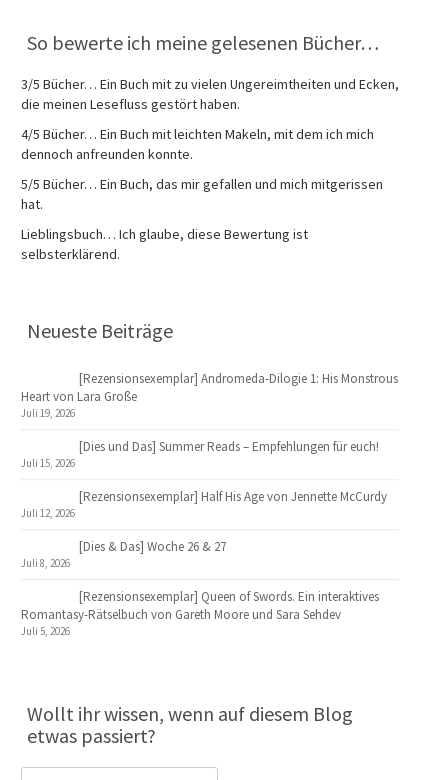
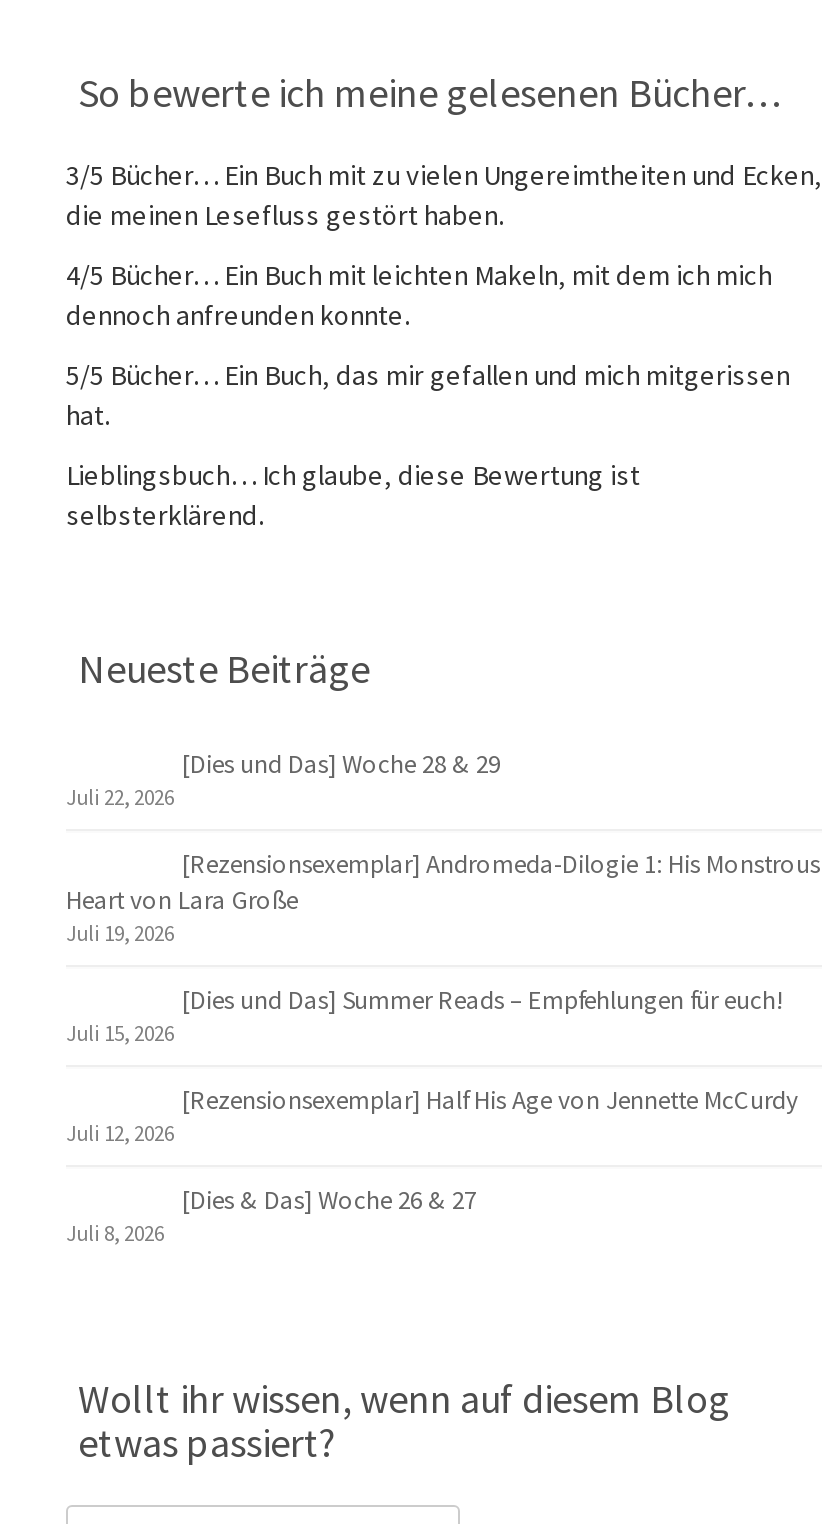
none -> [66,748,500,812] [Dies und Das] Woche 28 & 29 | Juli 22, 2026
moved [21,370,398,570] -> [66,848,820,1248]: [Rezensionsexemplar] Andromeda-Dilogie 1: His Monstrous | Heart von Lara Große | Juli 19, 2026 | ... | [Dies & Das] Woche 26 & 27 | Juli 8, 2026
[21,588,379,638] [Rezensionsexemplar] Queen of Swords. Ein interaktives | Romantasy-Rätselbuch von Gareth Moore und Sara Sehdev | Juli 5, 2026 -> none

